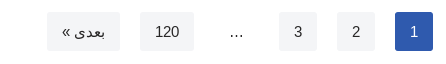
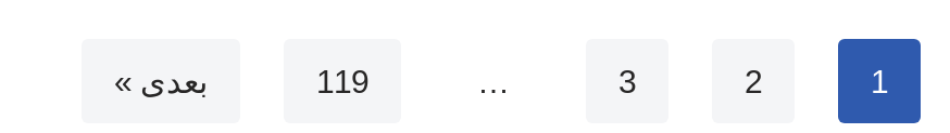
[155,23,179,40] 120 -> [316,63,368,100] 119

